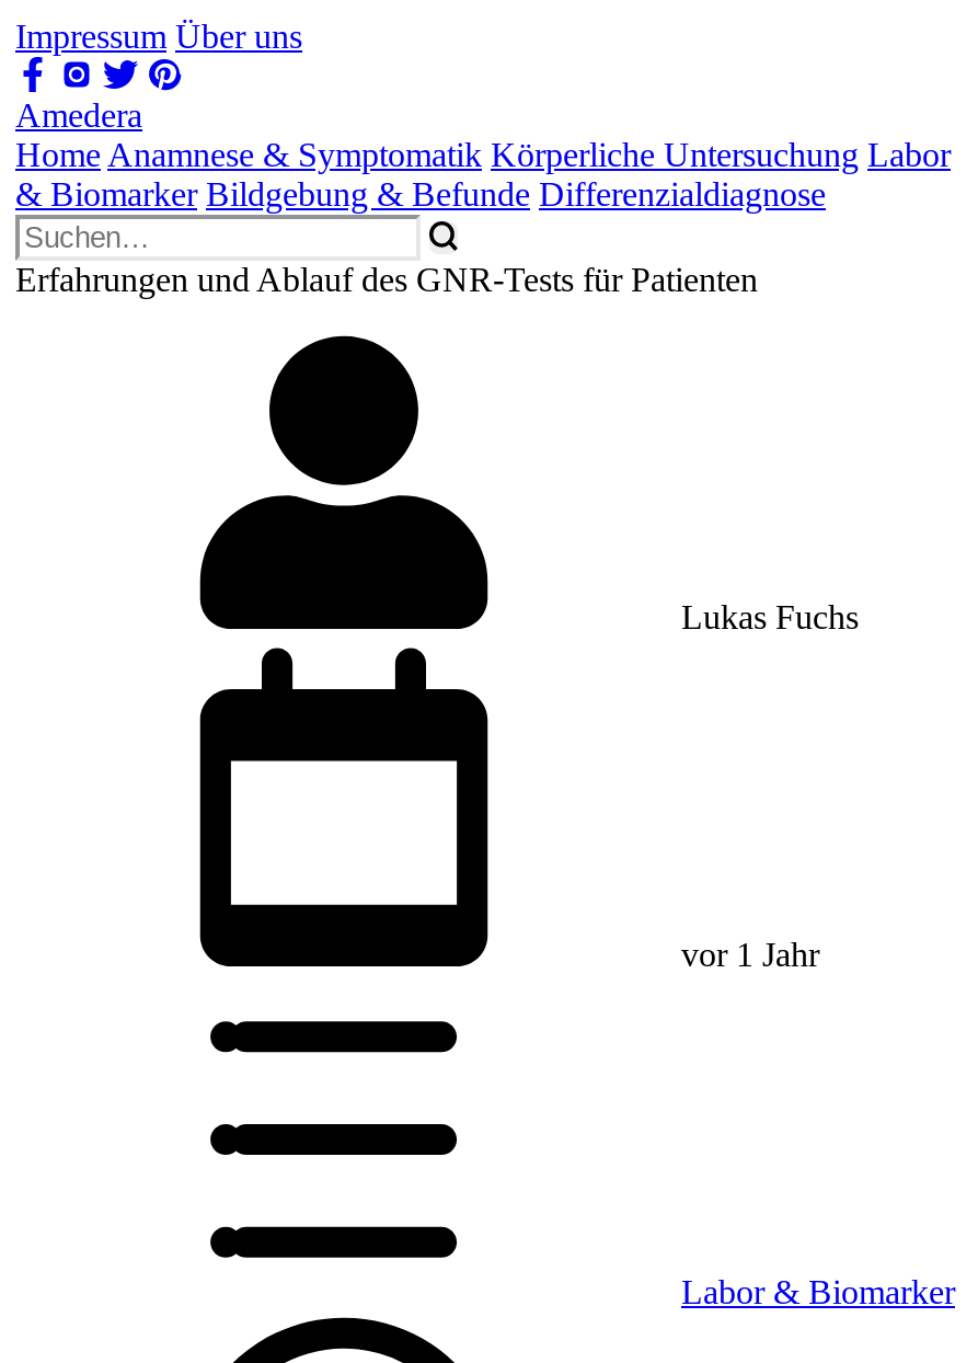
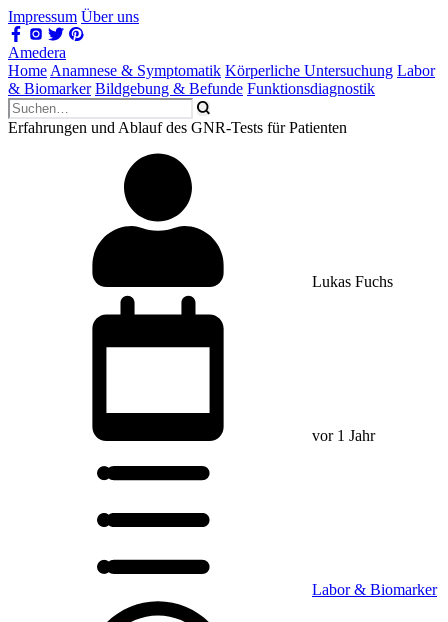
[15,175,826,213] & Biomarker Bildgebung & Befunde Differenzialdiagnose -> [8,80,375,97] & Biomarker Bildgebung & Befunde Funktionsdiagnostik

